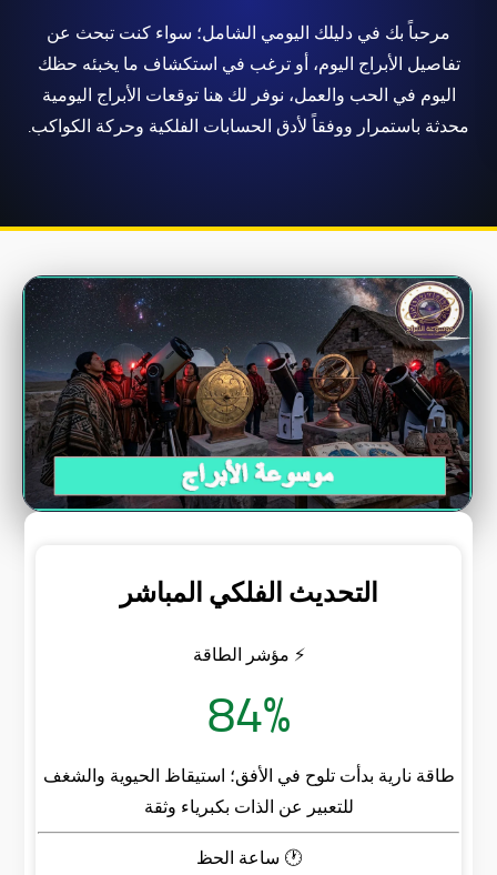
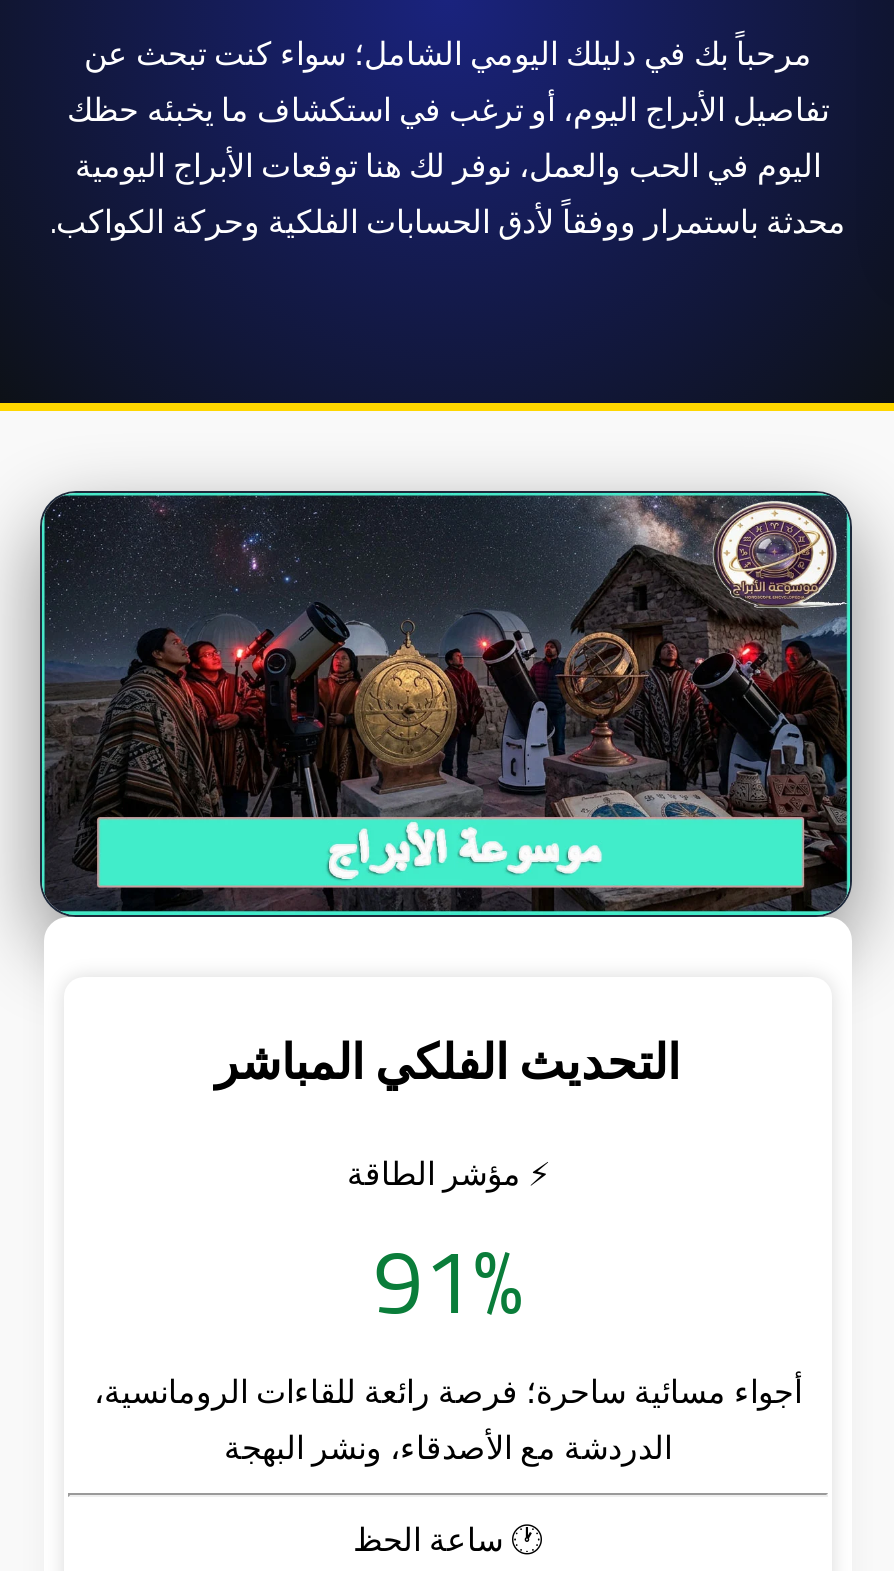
[43,679,454,821] 84% | طاقة نارية بدأت تلوح في الأفق؛ استيقاظ الحيوية والشغف | للتعبير عن الذات بكبرياء وثقة -> [94,1217,802,1473] 91% | أجواء مسائية ساحرة؛ فرصة رائعة للقاءات الرومانسية، | الدردشة مع الأصدقاء، ونشر البهجة

